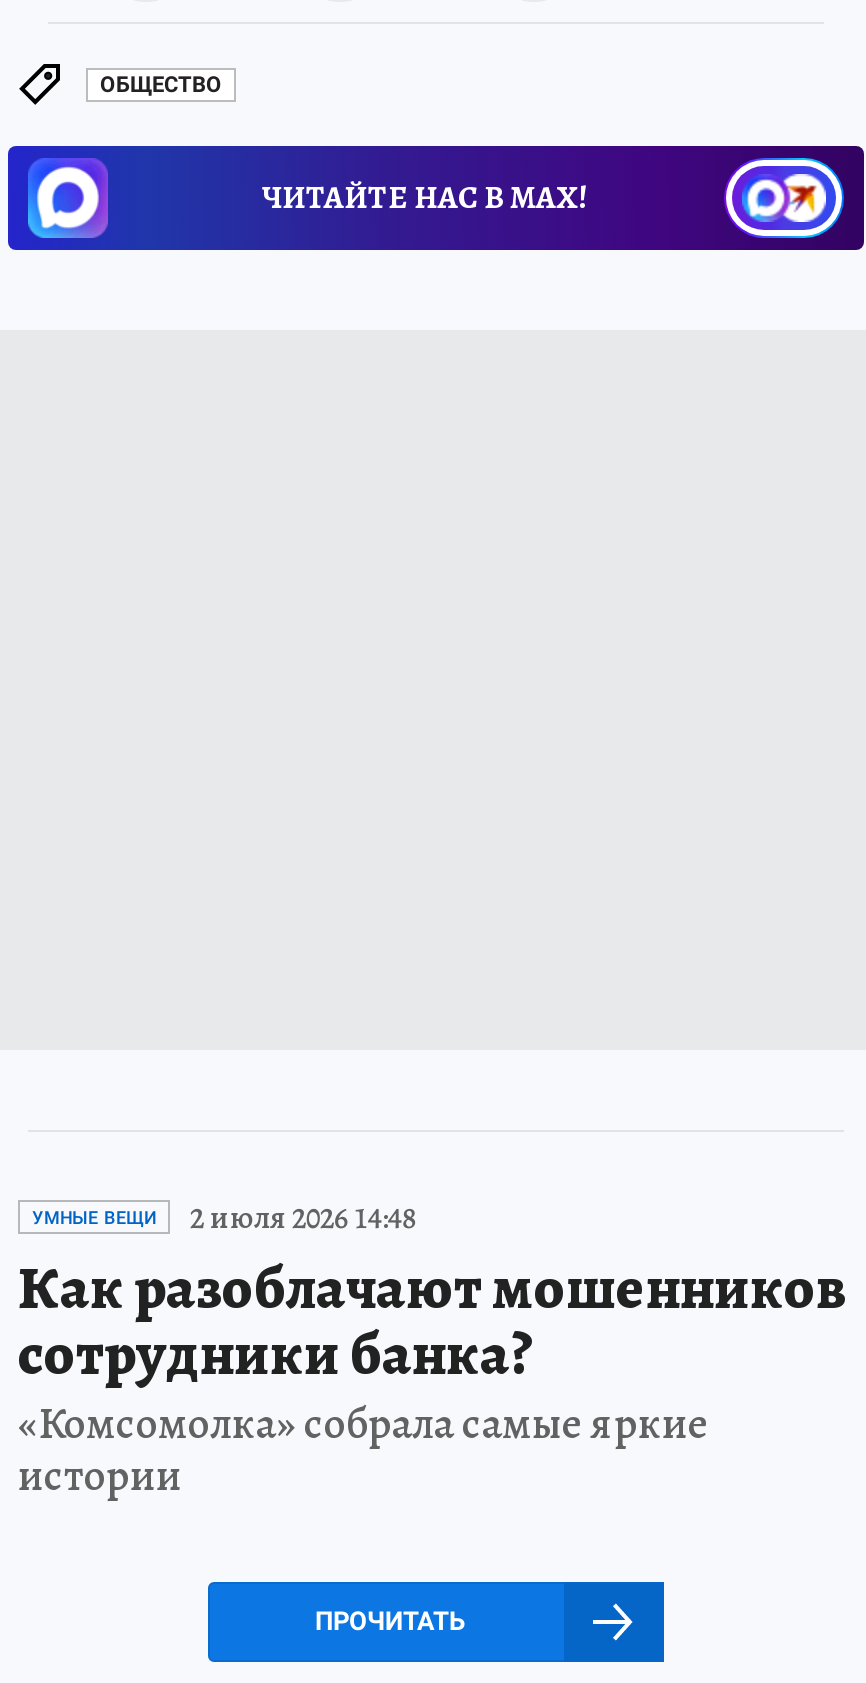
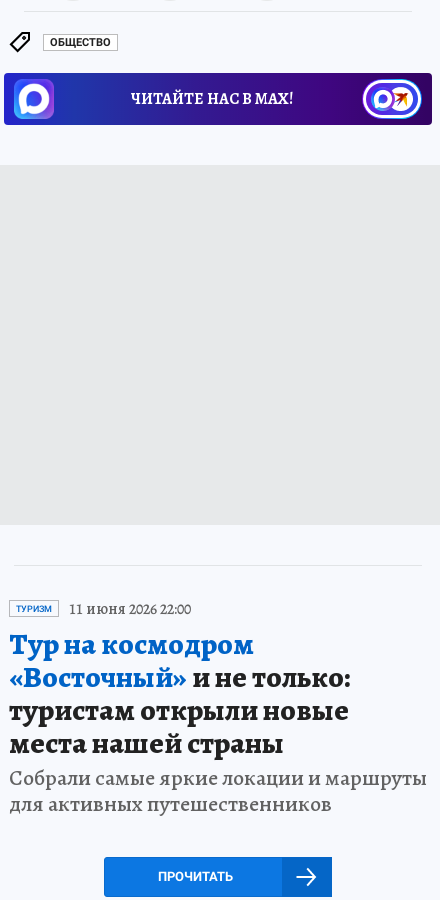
[18,1196,848,1506] УМНЫЕ ВЕЩИ | 2 июля 2026 14:48 | Как разоблачают мошенников | сотрудники банка? | «Комсомолка» собрала самые яркие | истории -> [9,598,427,819] ТУРИЗМ | 11 июня 2026 22:00 | Тур на космодром | «Восточный»и не только: | туристам открыли новые | места нашей страны | Собрали самые яркие локации и маршруты | для активных путешественников

